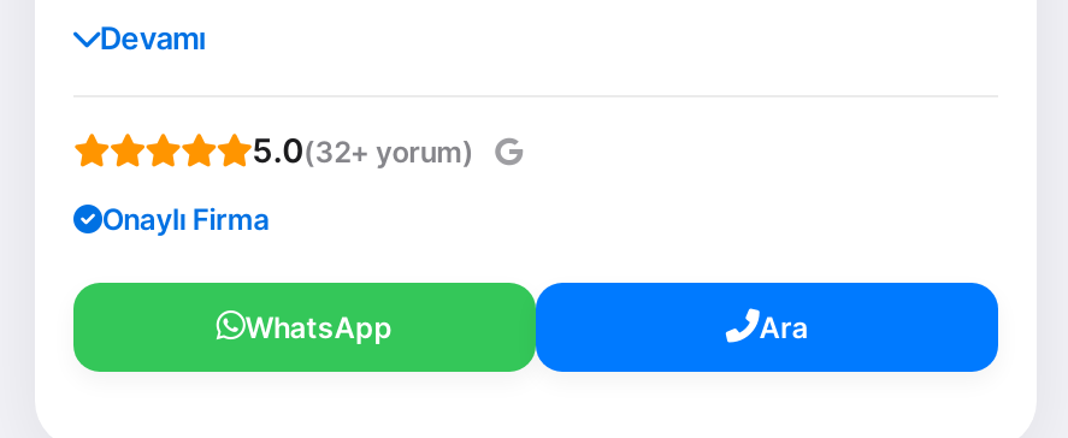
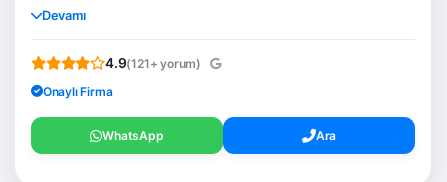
[252,132,481,171] 5.0(32+ yorum) -> [105,55,204,71] 4.9(121+ yorum)

